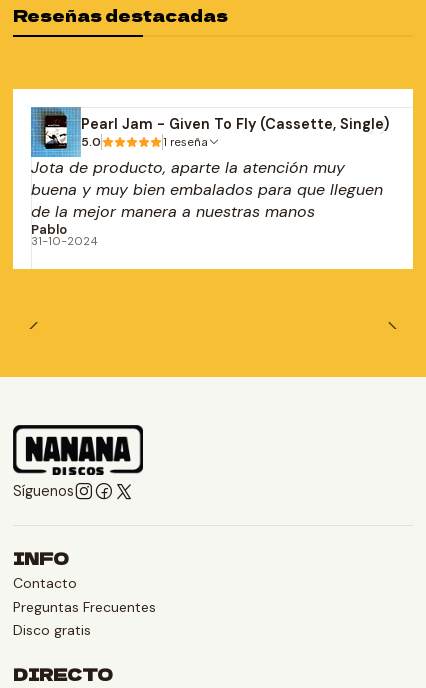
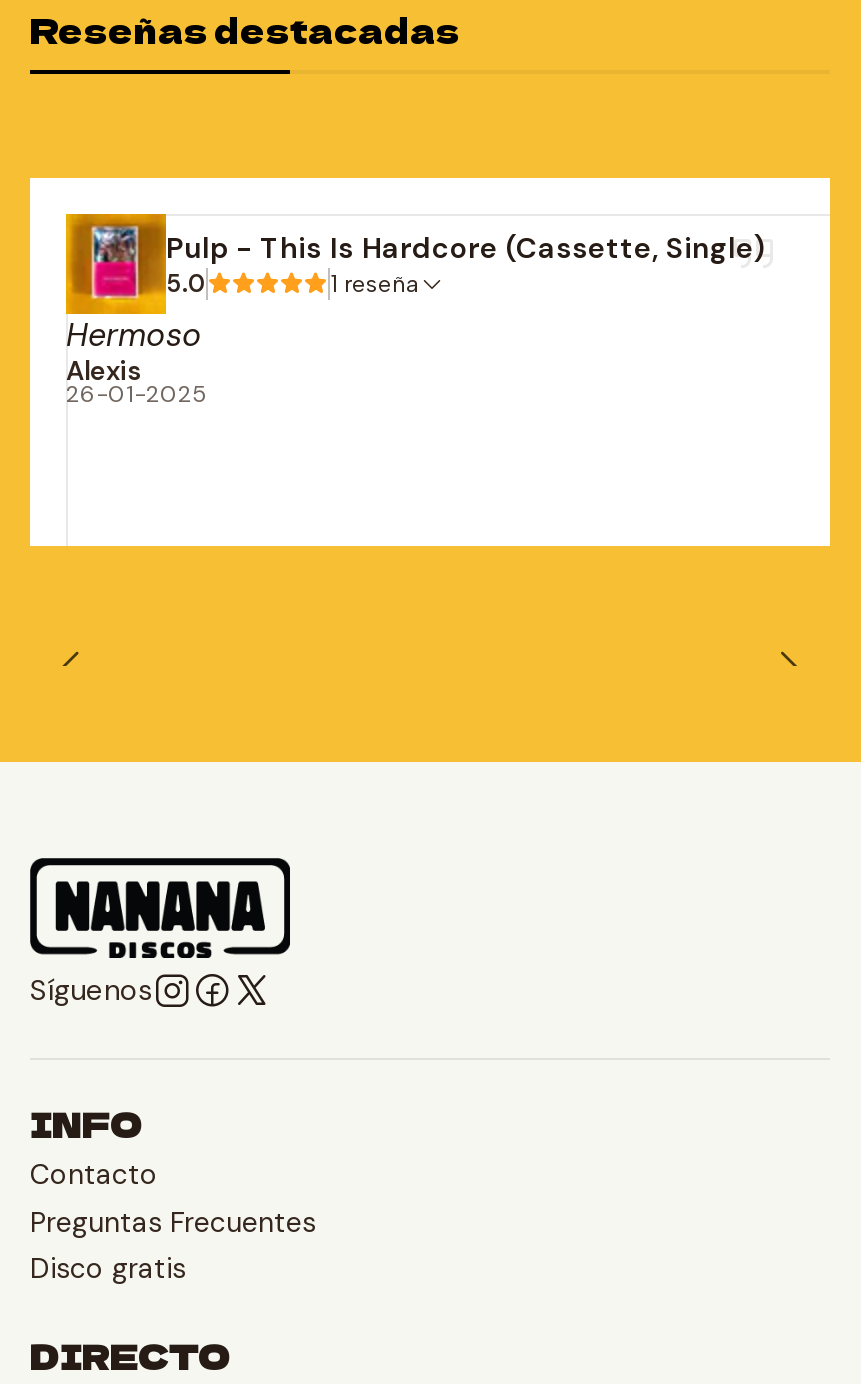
[30,106,389,146] [image] | Pearl Jam - Given To Fly (Cassette, Single) -> [64,212,764,300] [image] | Pulp - This Is Hardcore (Cassette, Single)
[31,157,383,249] Jota de producto, aparte la atención muy | buena y muy bien embalados para que lleguen | de la mejor manera a nuestras manos | Pablo | 31-10-2024 -> [66,314,206,410] Hermoso | Alexis | 26-01-2025

